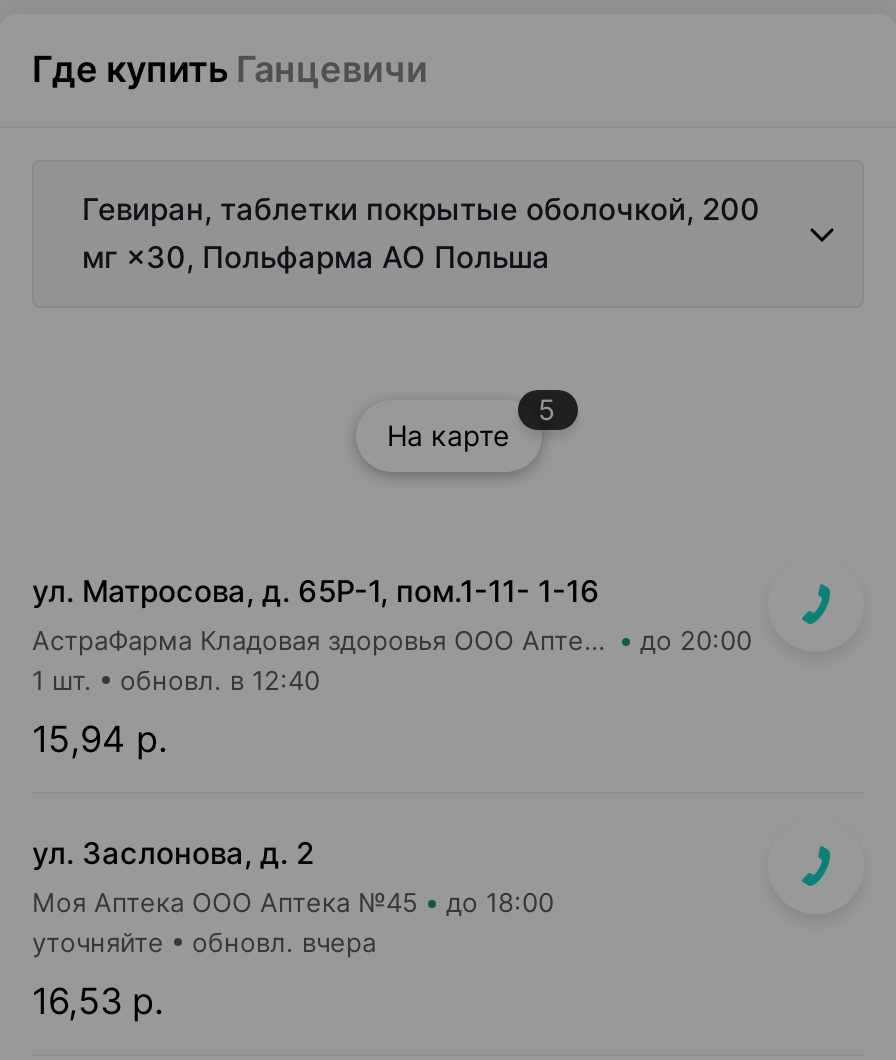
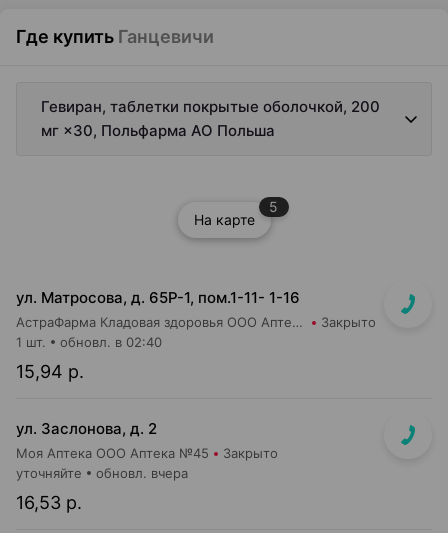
[640,624,752,656] до 20:00 -> [321,314,376,330] Закрыто
[32,664,320,696] 1 шт. обновл. в 12:40 -> [16,334,162,350] 1 шт. обновл. в 02:40
[446,886,554,918] до 18:00 -> [223,445,278,461] Закрыто

